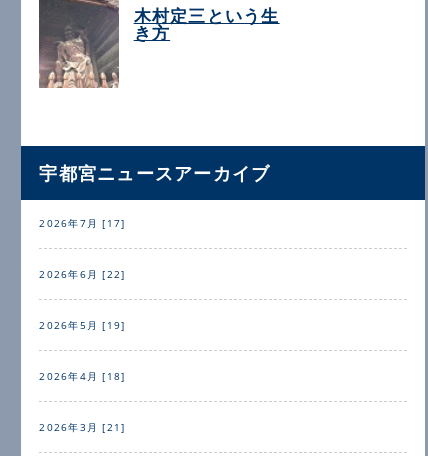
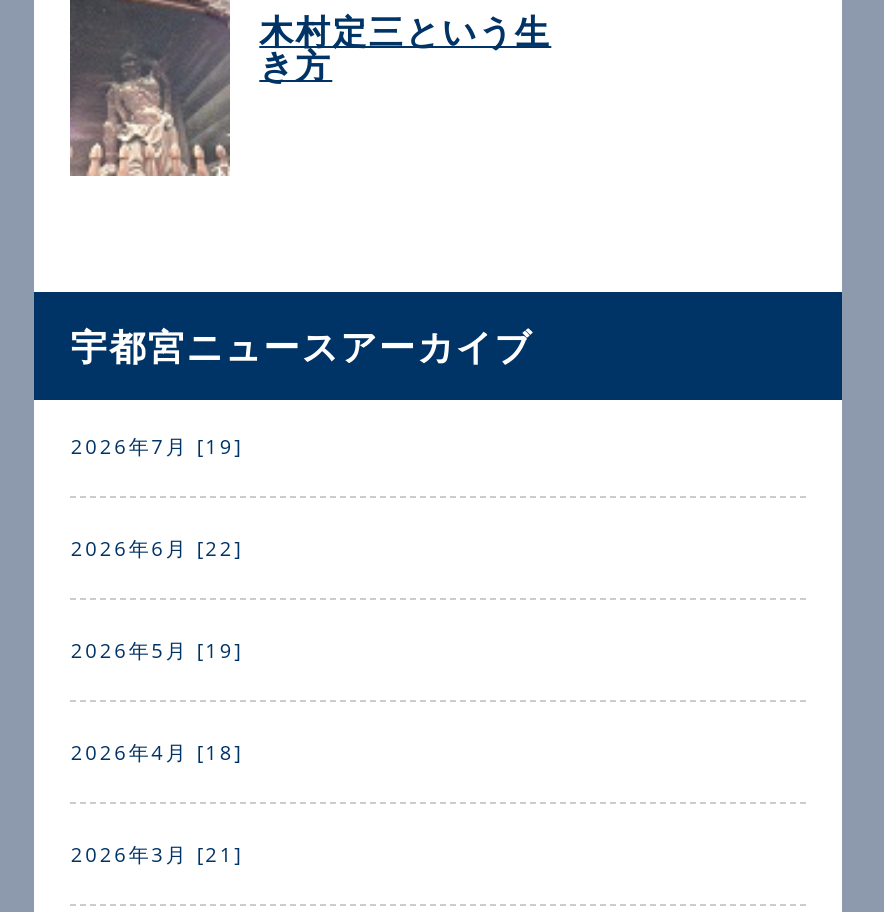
[39,215,125,229] 2026年7月 [17] -> [71,431,243,459] 2026年7月 [19]

